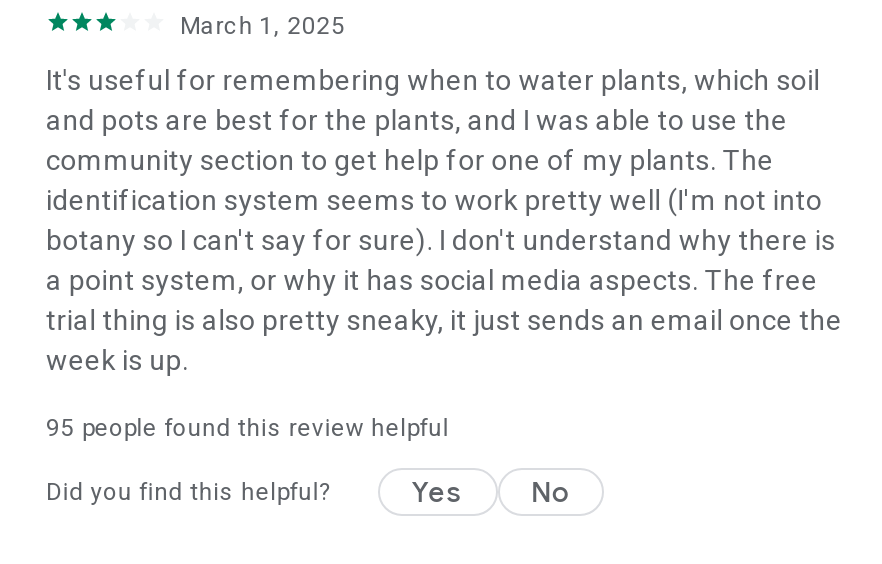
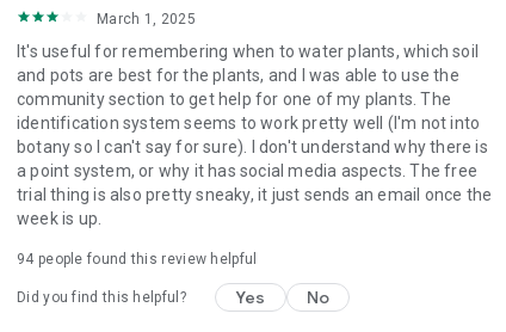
[46,414,449,442] 95 people found this review helpful -> [17,251,257,268] 94 people found this review helpful

